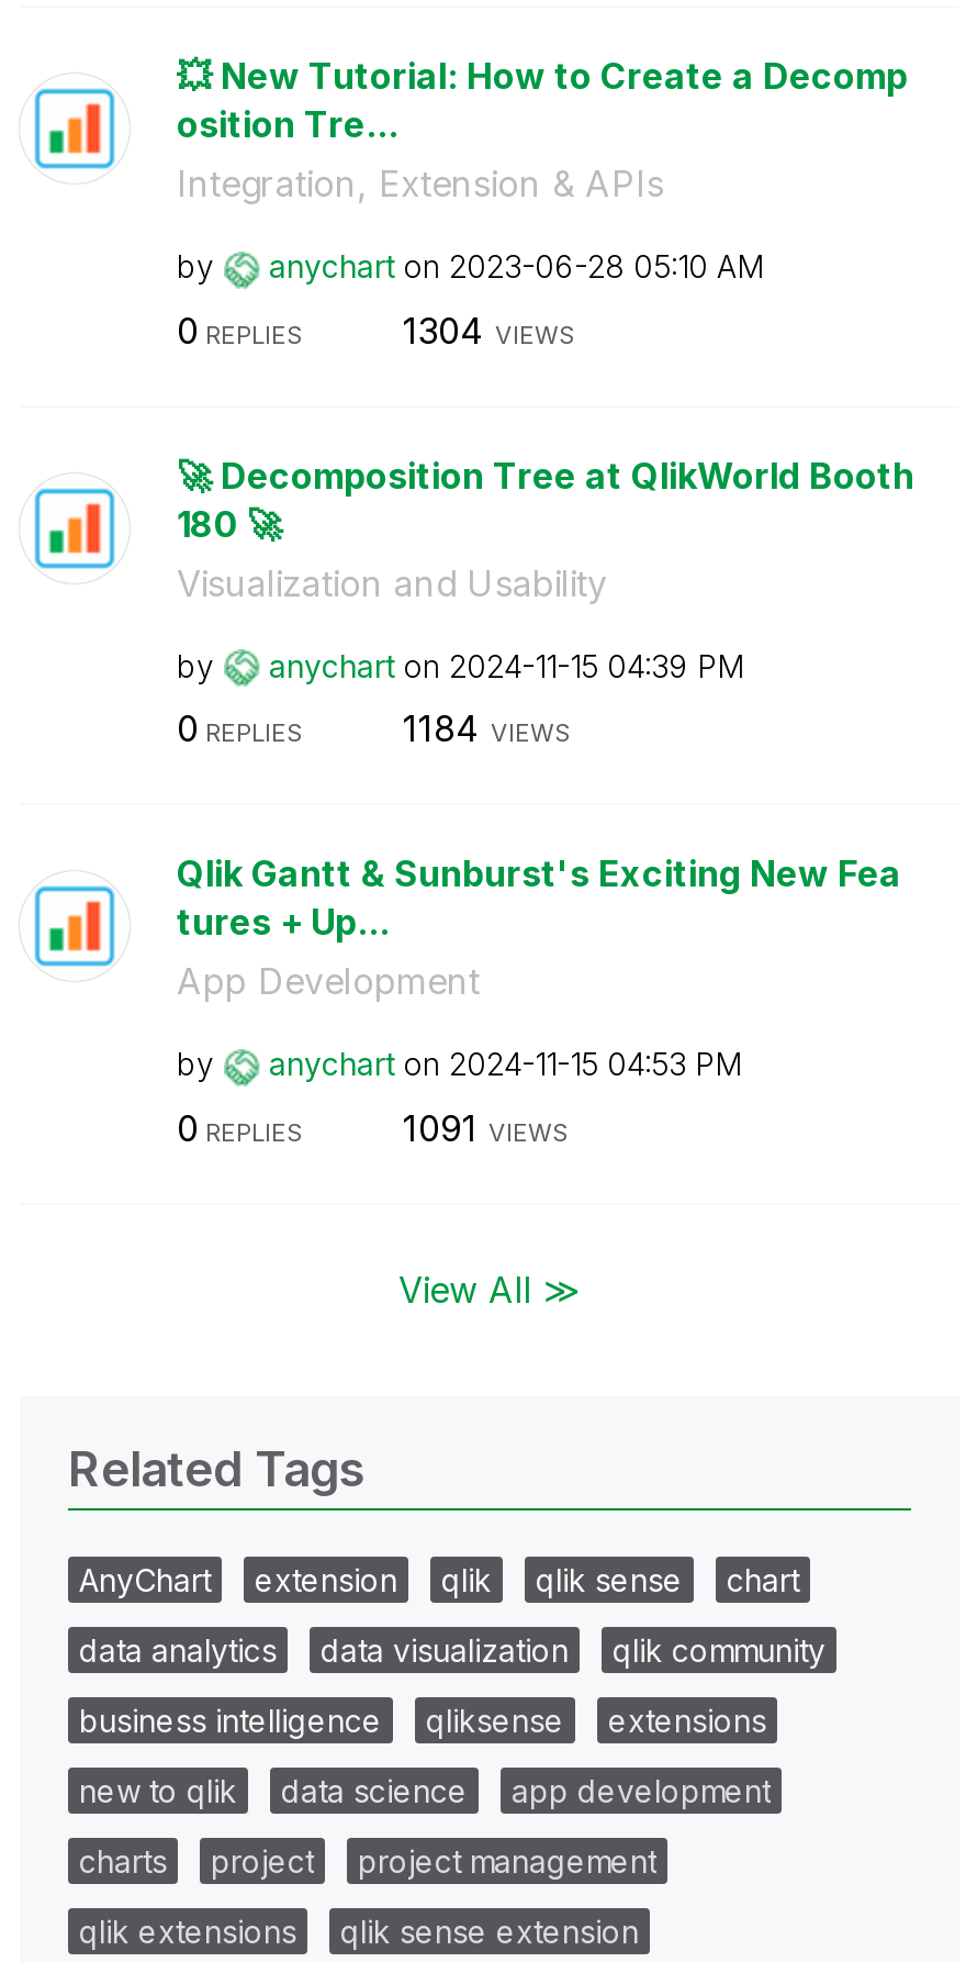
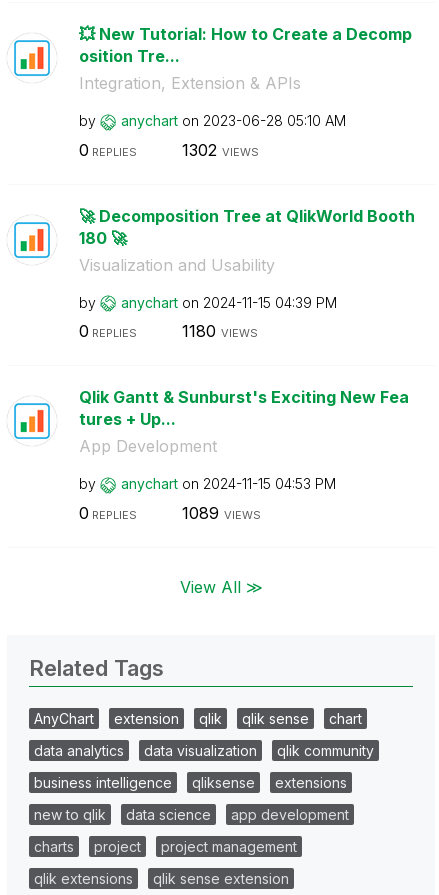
[403,308,576,352] 1304 VIEWS -> [181,139,258,159] 1302 VIEWS
[403,706,572,750] 1184 VIEWS -> [181,321,257,341] 1180 VIEWS
[403,1105,570,1149] 1091 VIEWS -> [181,502,260,522] 1089 VIEWS

